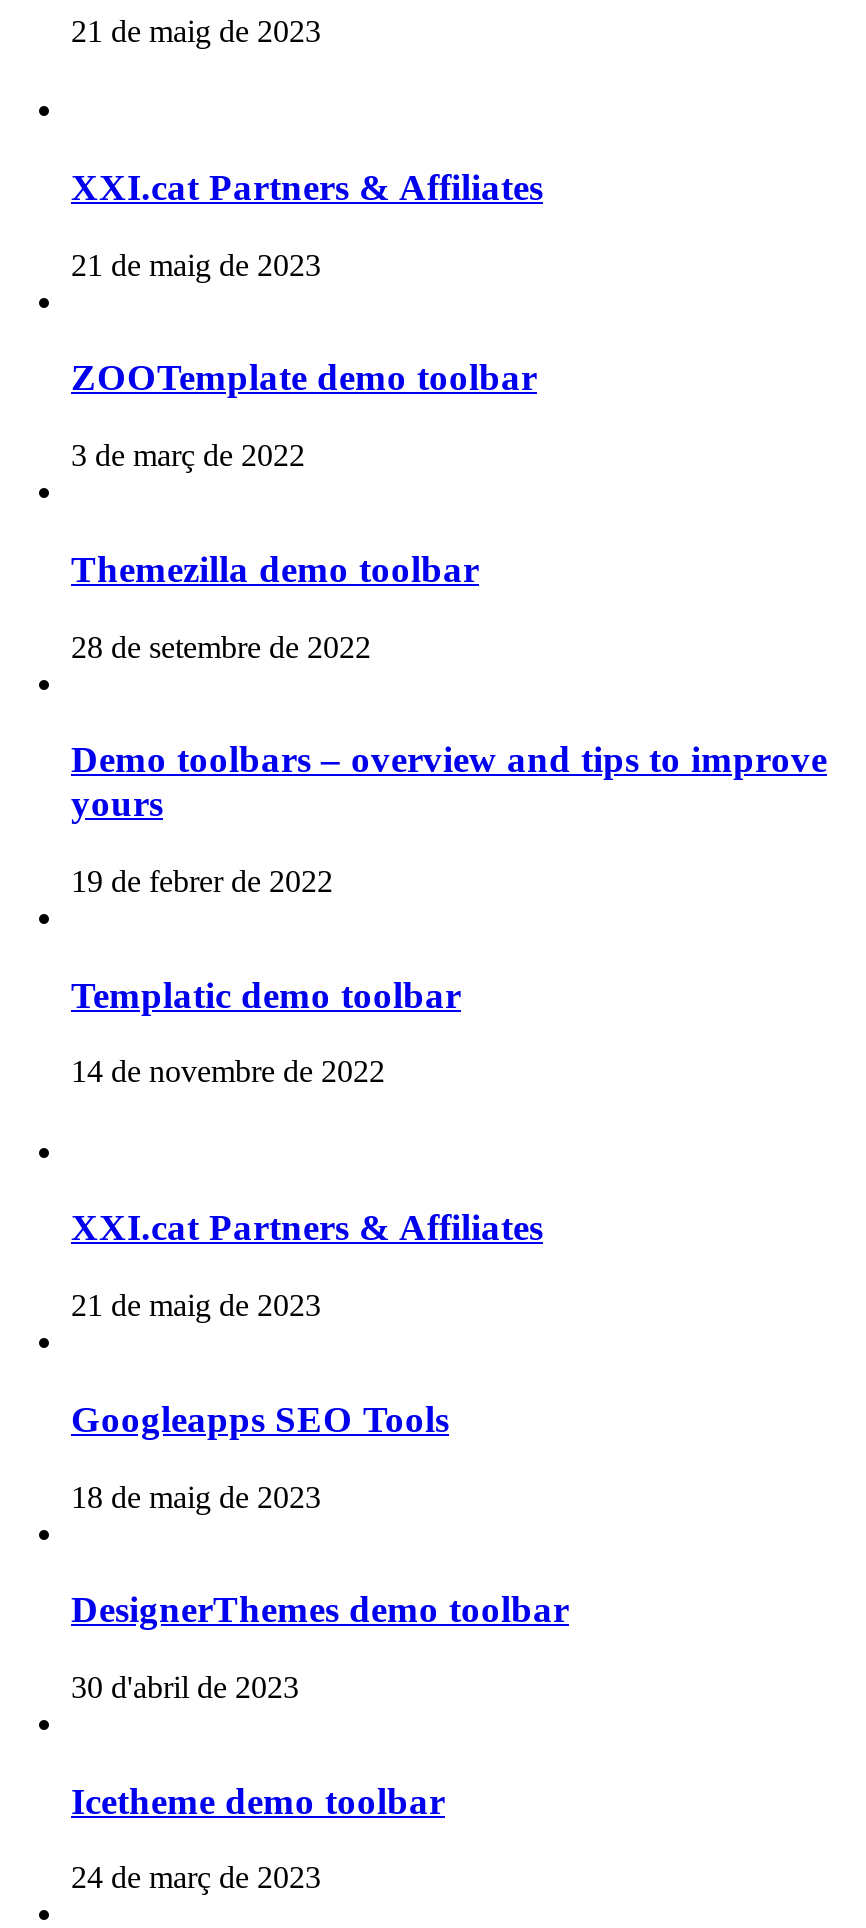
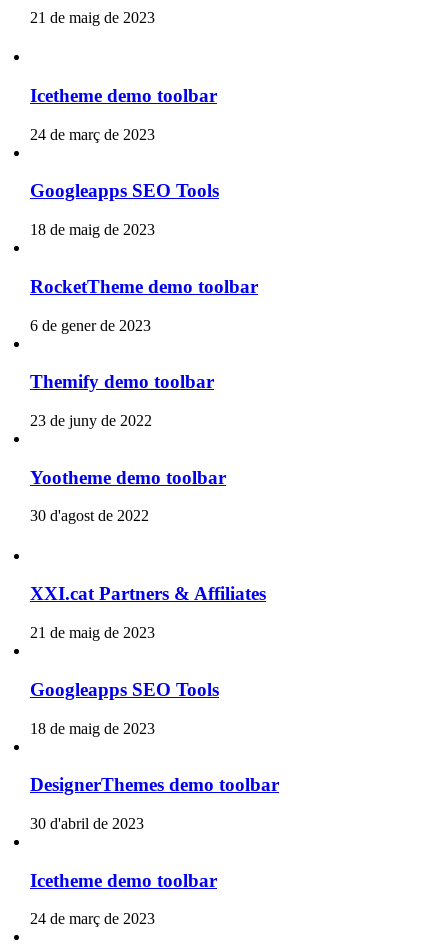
[71,166,543,208] XXI.cat Partners & Affiliates -> [30,85,217,106] Icetheme demo toolbar
[71,247,321,281] 21 de maig de 2023 -> [30,126,155,143] 24 de març de 2023
[71,357,537,399] ZOOTemplate demo toolbar -> [30,180,219,201] Googleapps SEO Tools
[71,438,305,472] 3 de març de 2022 -> [30,221,155,238] 18 de maig de 2023
[71,548,479,590] Themezilla demo toolbar -> [30,276,258,297] RocketTheme demo toolbar
[71,629,371,663] 28 de setembre de 2022 -> [30,316,151,333] 6 de gener de 2023
[71,739,827,825] Demo toolbars – overview and tips to improve | yours -> [30,371,214,392] Themify demo toolbar
[71,864,333,898] 19 de febrer de 2022 -> [30,412,152,429] 23 de juny de 2022
[71,973,461,1015] Templatic demo toolbar -> [30,467,226,488] Yootheme demo toolbar
[71,1055,385,1089] 14 de novembre de 2022 -> [30,507,149,524] 30 d'agost de 2022

